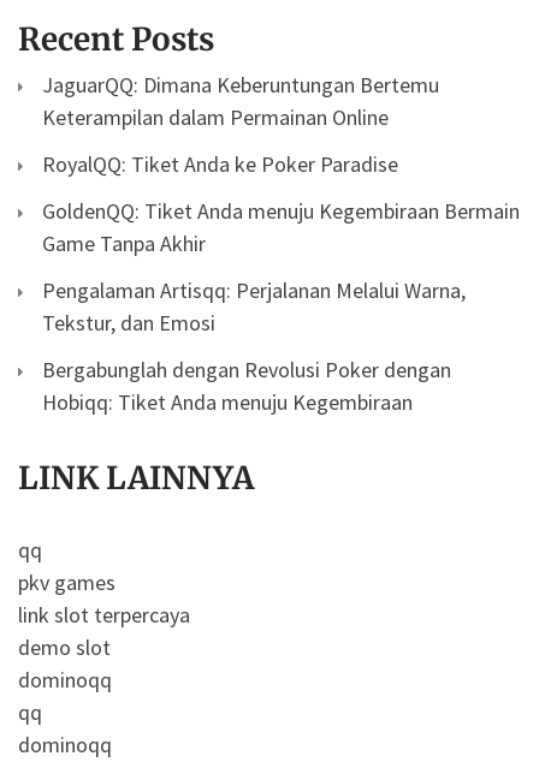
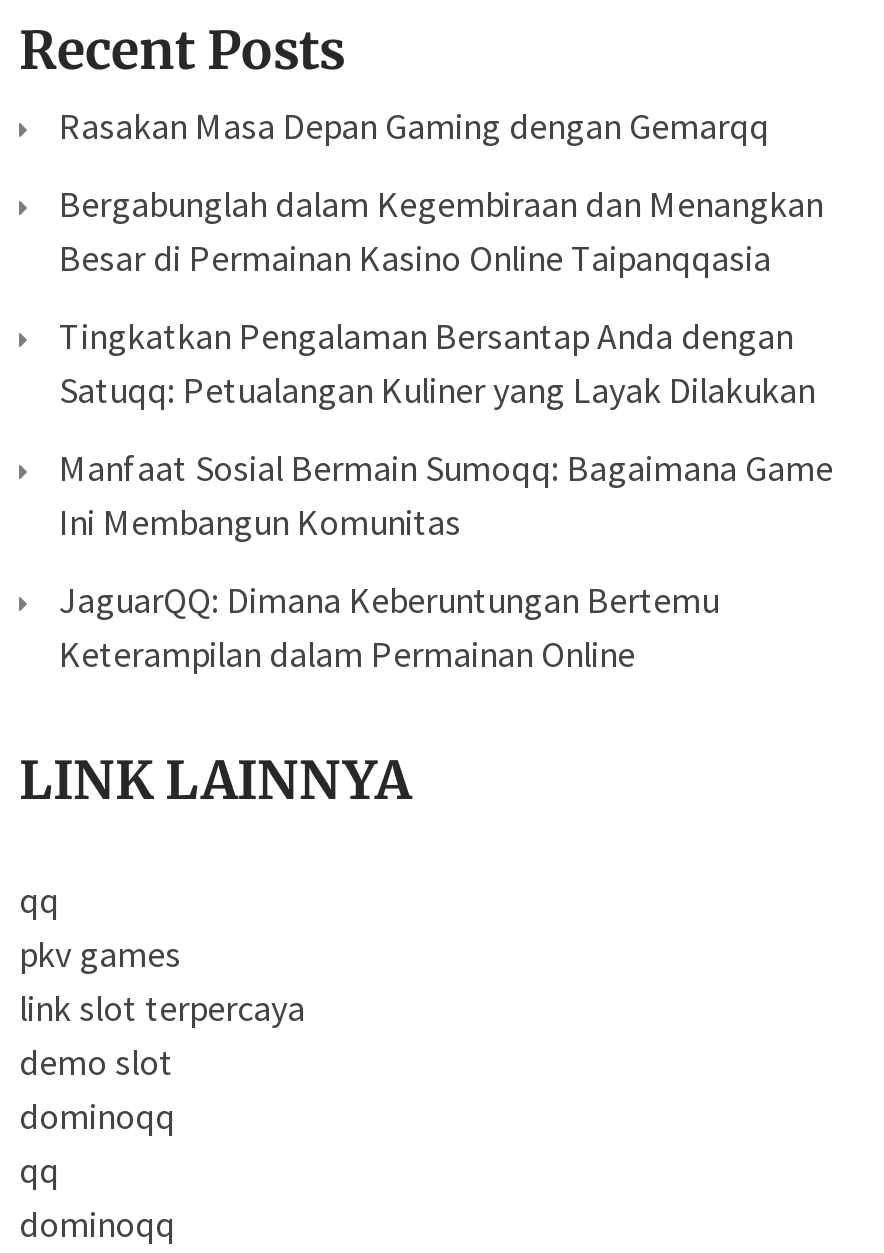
none -> [59,104,833,546] Rasakan Masa Depan Gaming dengan Gemarqq | Bergabunglah dalam Kegembiraan dan Menangkan | Besar di Permainan Kasino Online Taipanqqasia | Tingkatkan Pengalaman Bersantap Anda dengan | Satuqq: Petualangan Kuliner yang Layak Dilakukan | Manfaat Sosial Bermain Sumoqq: Bagaimana Game | Ini Membangun Komunitas
moved [42,71,439,131] -> [59,578,719,678]: JaguarQQ: Dimana Keberuntungan Bertemu | Keterampilan dalam Permainan Online
[42,151,520,416] RoyalQQ: Tiket Anda ke Poker Paradise | GoldenQQ: Tiket Anda menuju Kegembiraan Bermain | Game Tanpa Akhir | Pengalaman Artisqq: Perjalanan Melalui Warna, | Tekstur, dan Emosi | Bergabunglah dengan Revolusi Poker dengan | Hobiqq: Tiket Anda menuju Kegembiraan -> none

